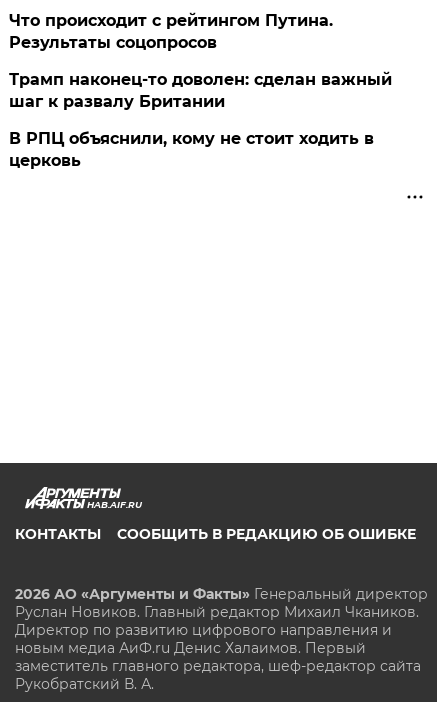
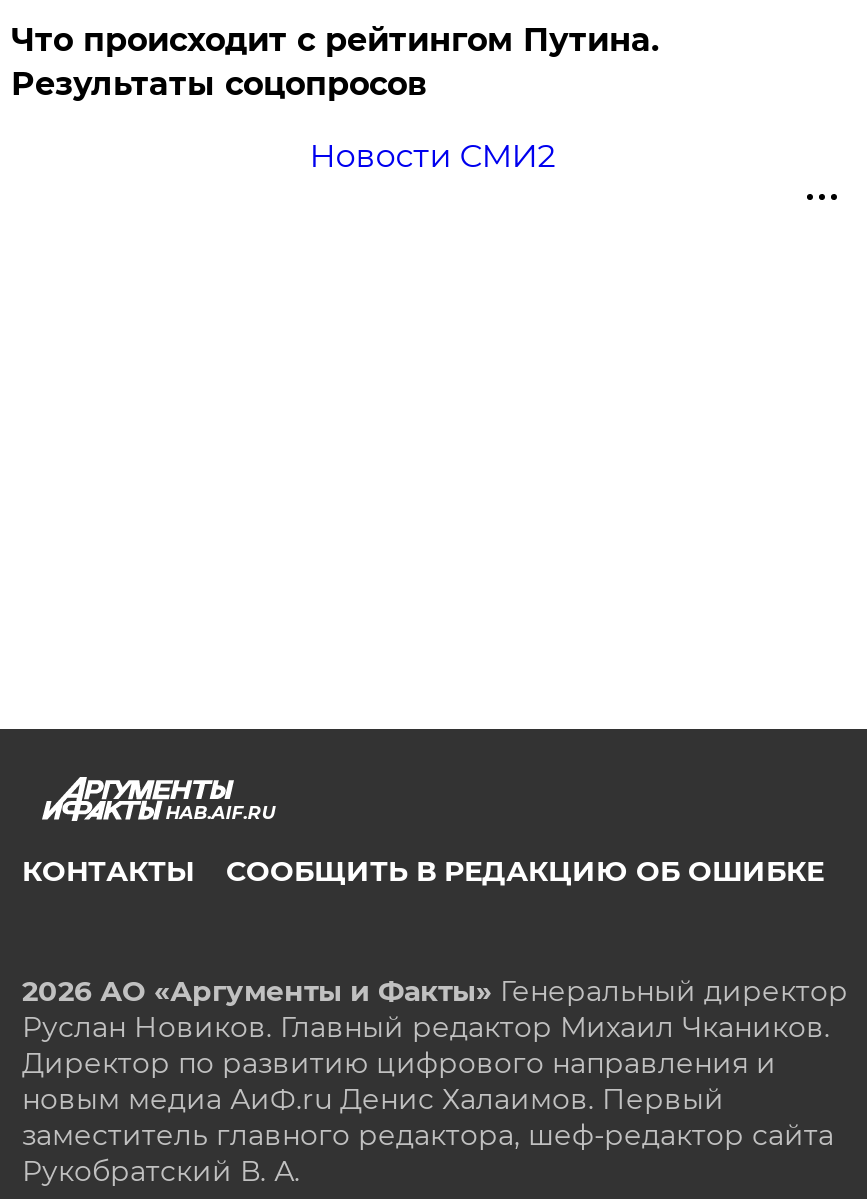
[9,70,392,170] Трамп наконец-то доволен: сделан важный | шаг к развалу Британии | В РПЦ объяснили, кому не стоит ходить в | церковь -> [309,138,555,176] Новости СМИ2

